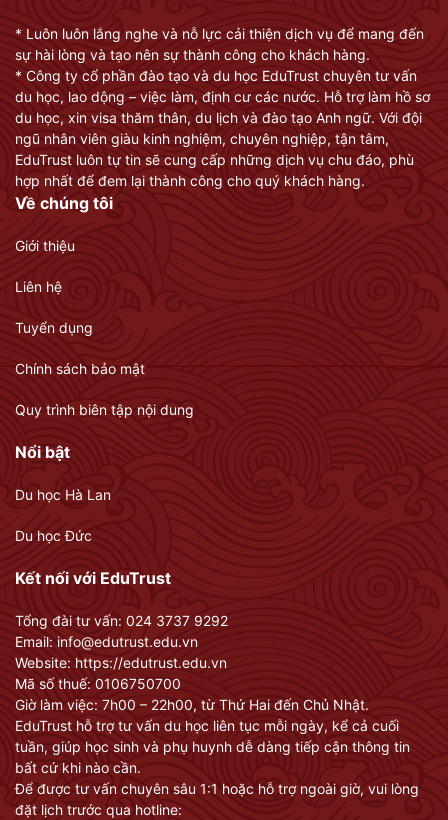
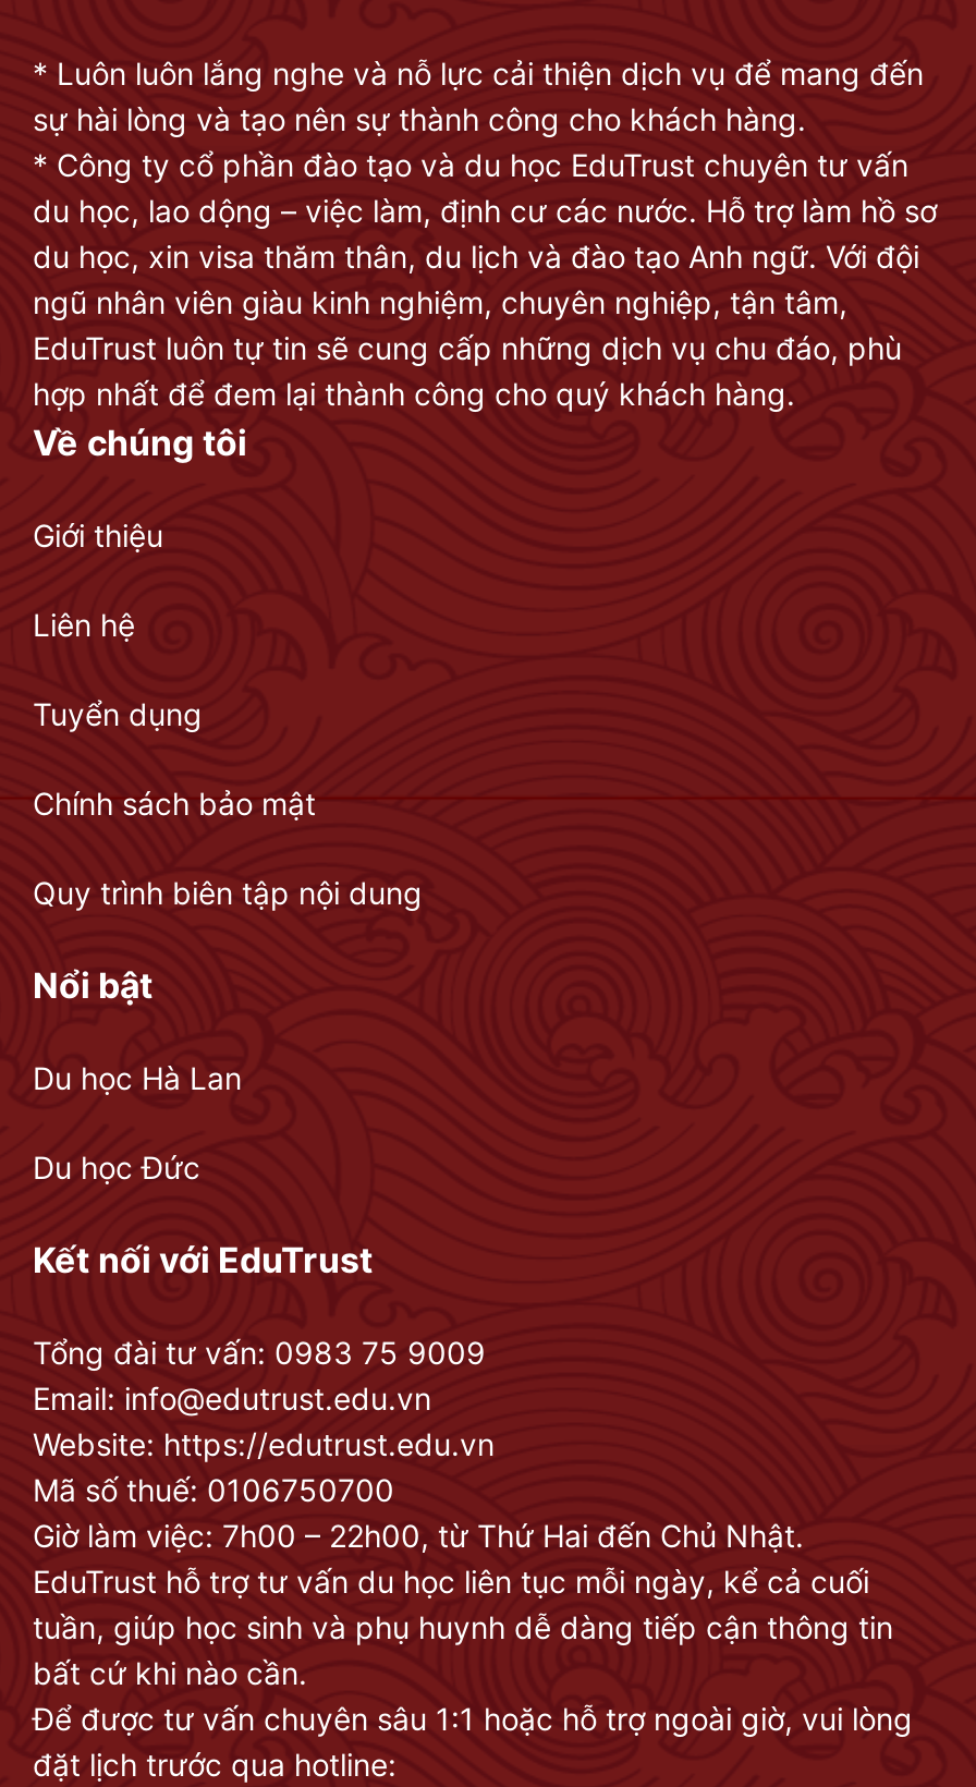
[15,612,228,629] Tổng đài tư vấn: 024 3737 9292 -> [33,1334,486,1371] Tổng đài tư vấn: 0983 75 9009

